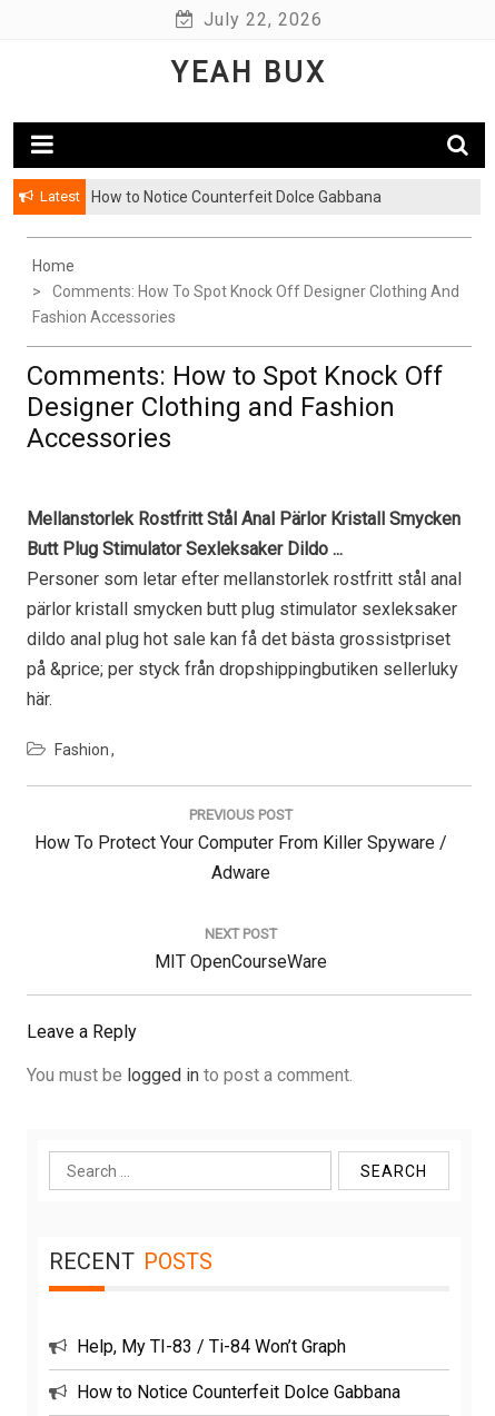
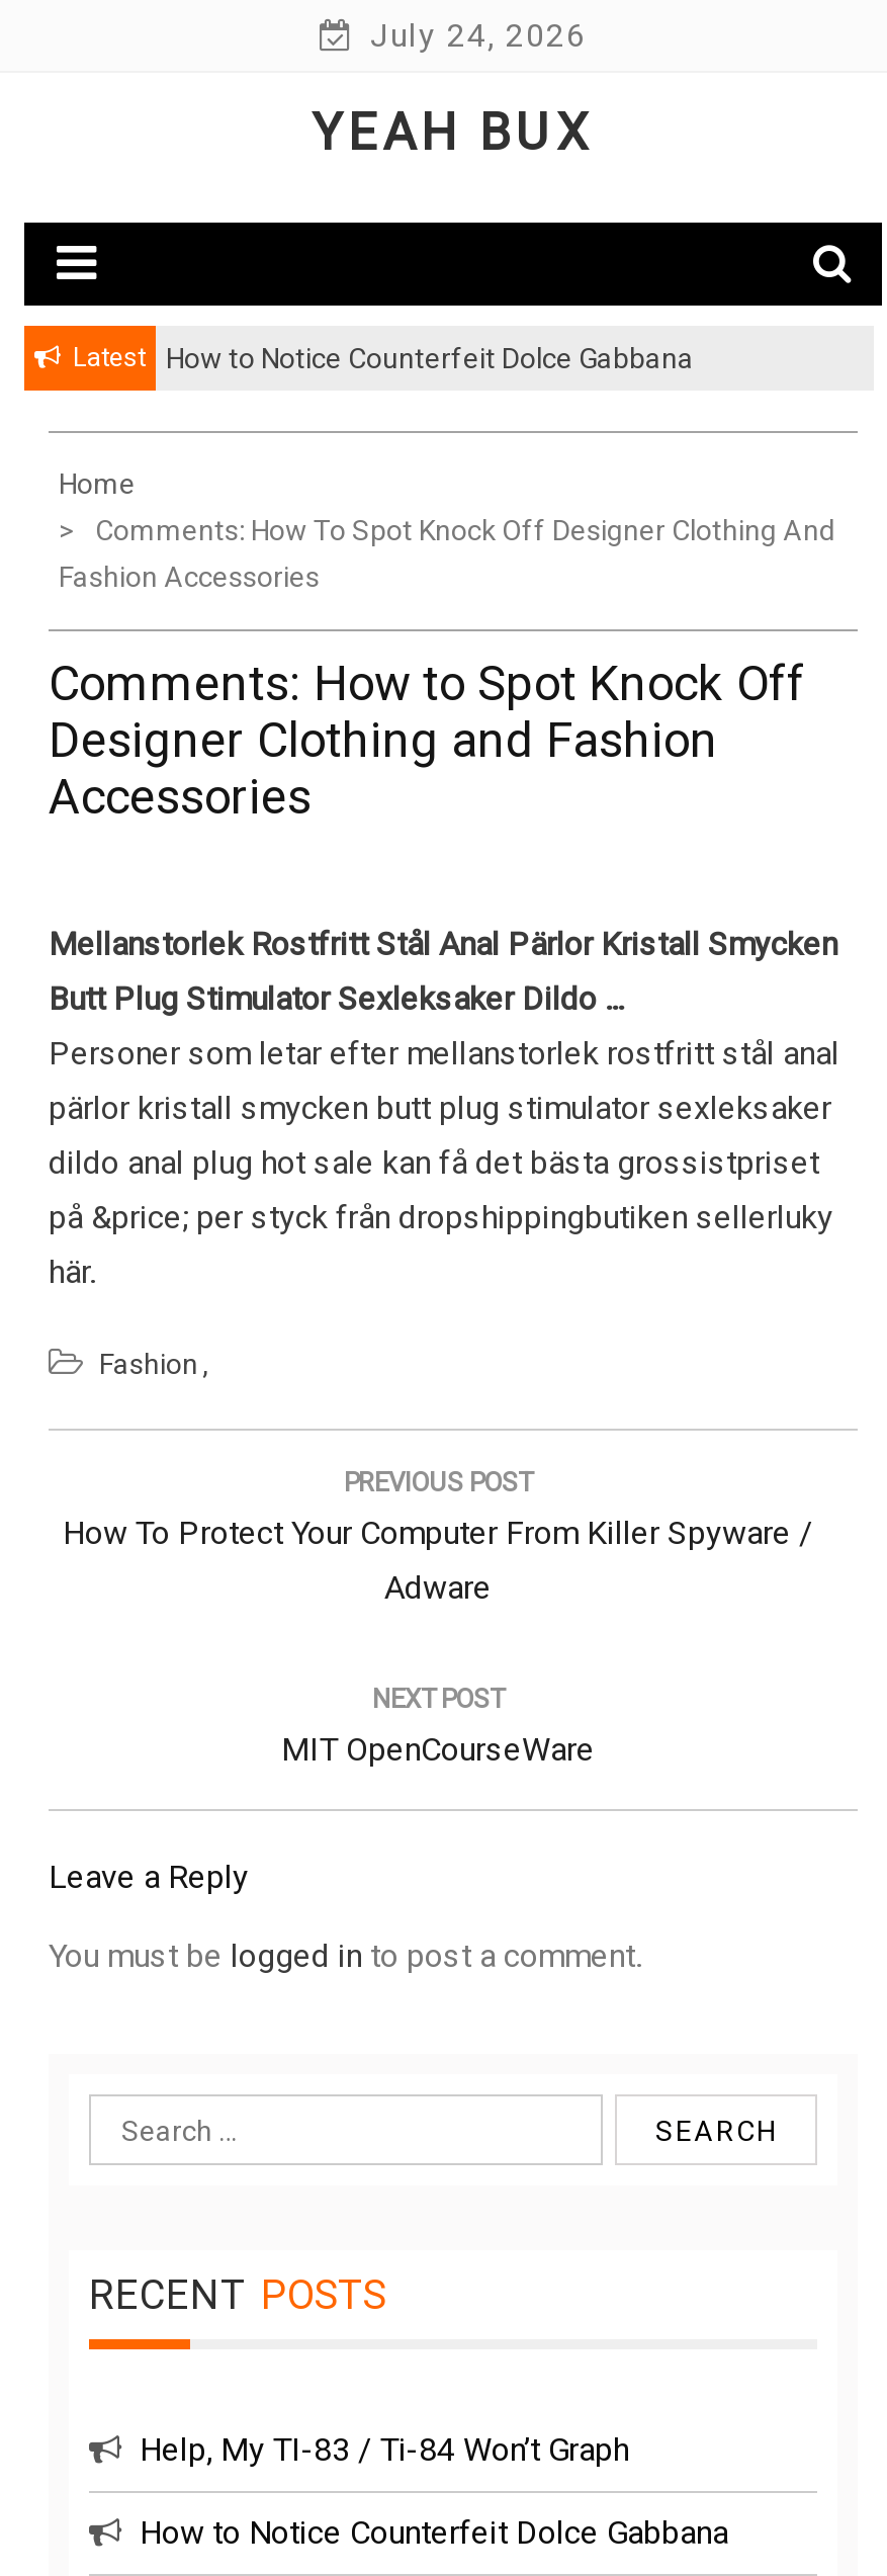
[198,9,323,30] July 22, 2026 -> [360,16,587,55] July 24, 2026

